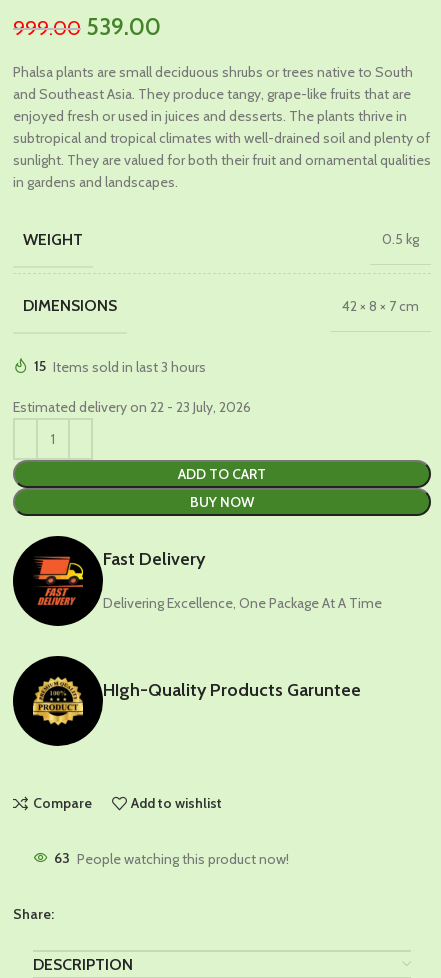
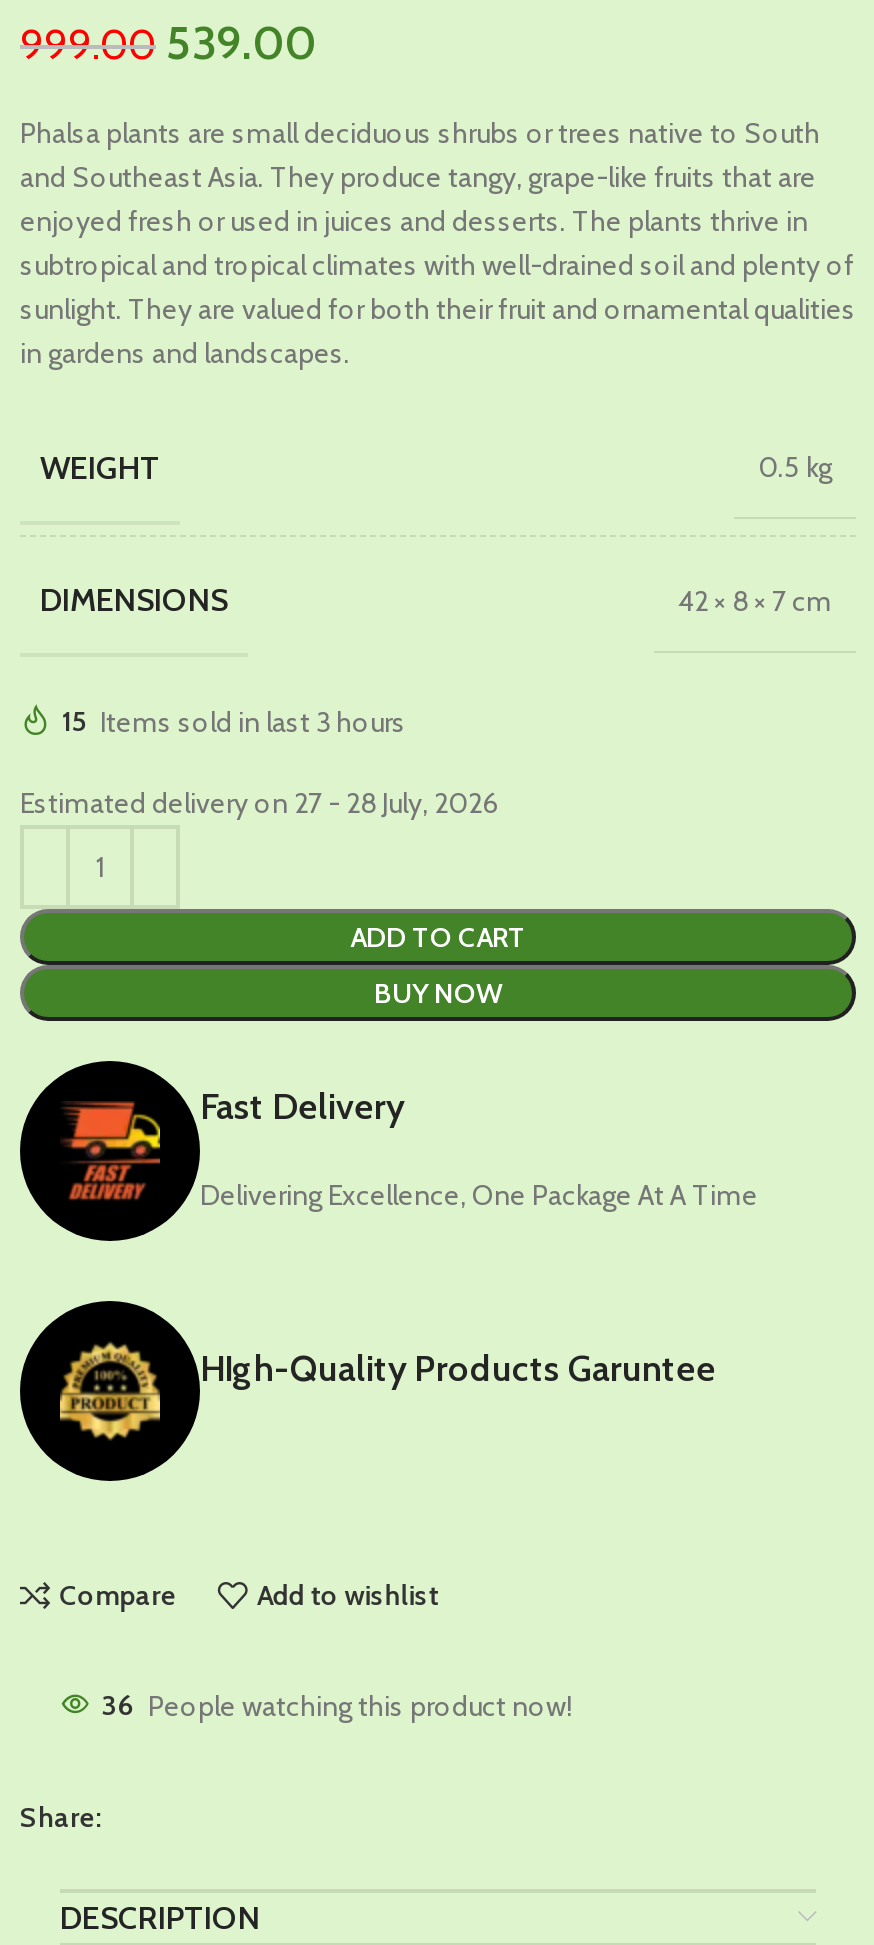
[13,398,251,416] Estimated delivery on 22 - 23 July, 2026 -> [20,785,498,821] Estimated delivery on 27 - 28 July, 2026
[54,849,289,867] 63 People watching this product now! -> [102,1688,572,1724] 36 People watching this product now!

